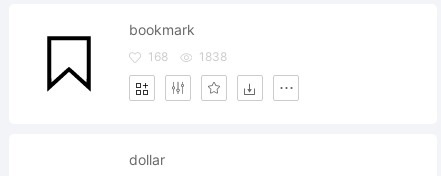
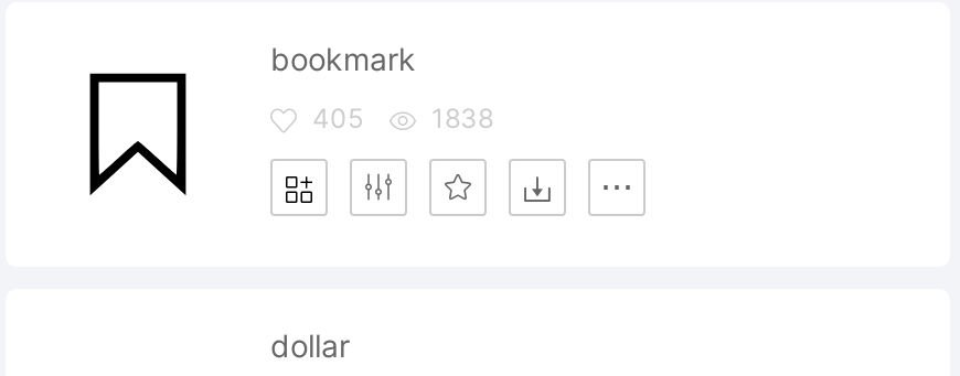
[148,49,168,64] 168 -> [312,101,363,135] 405

